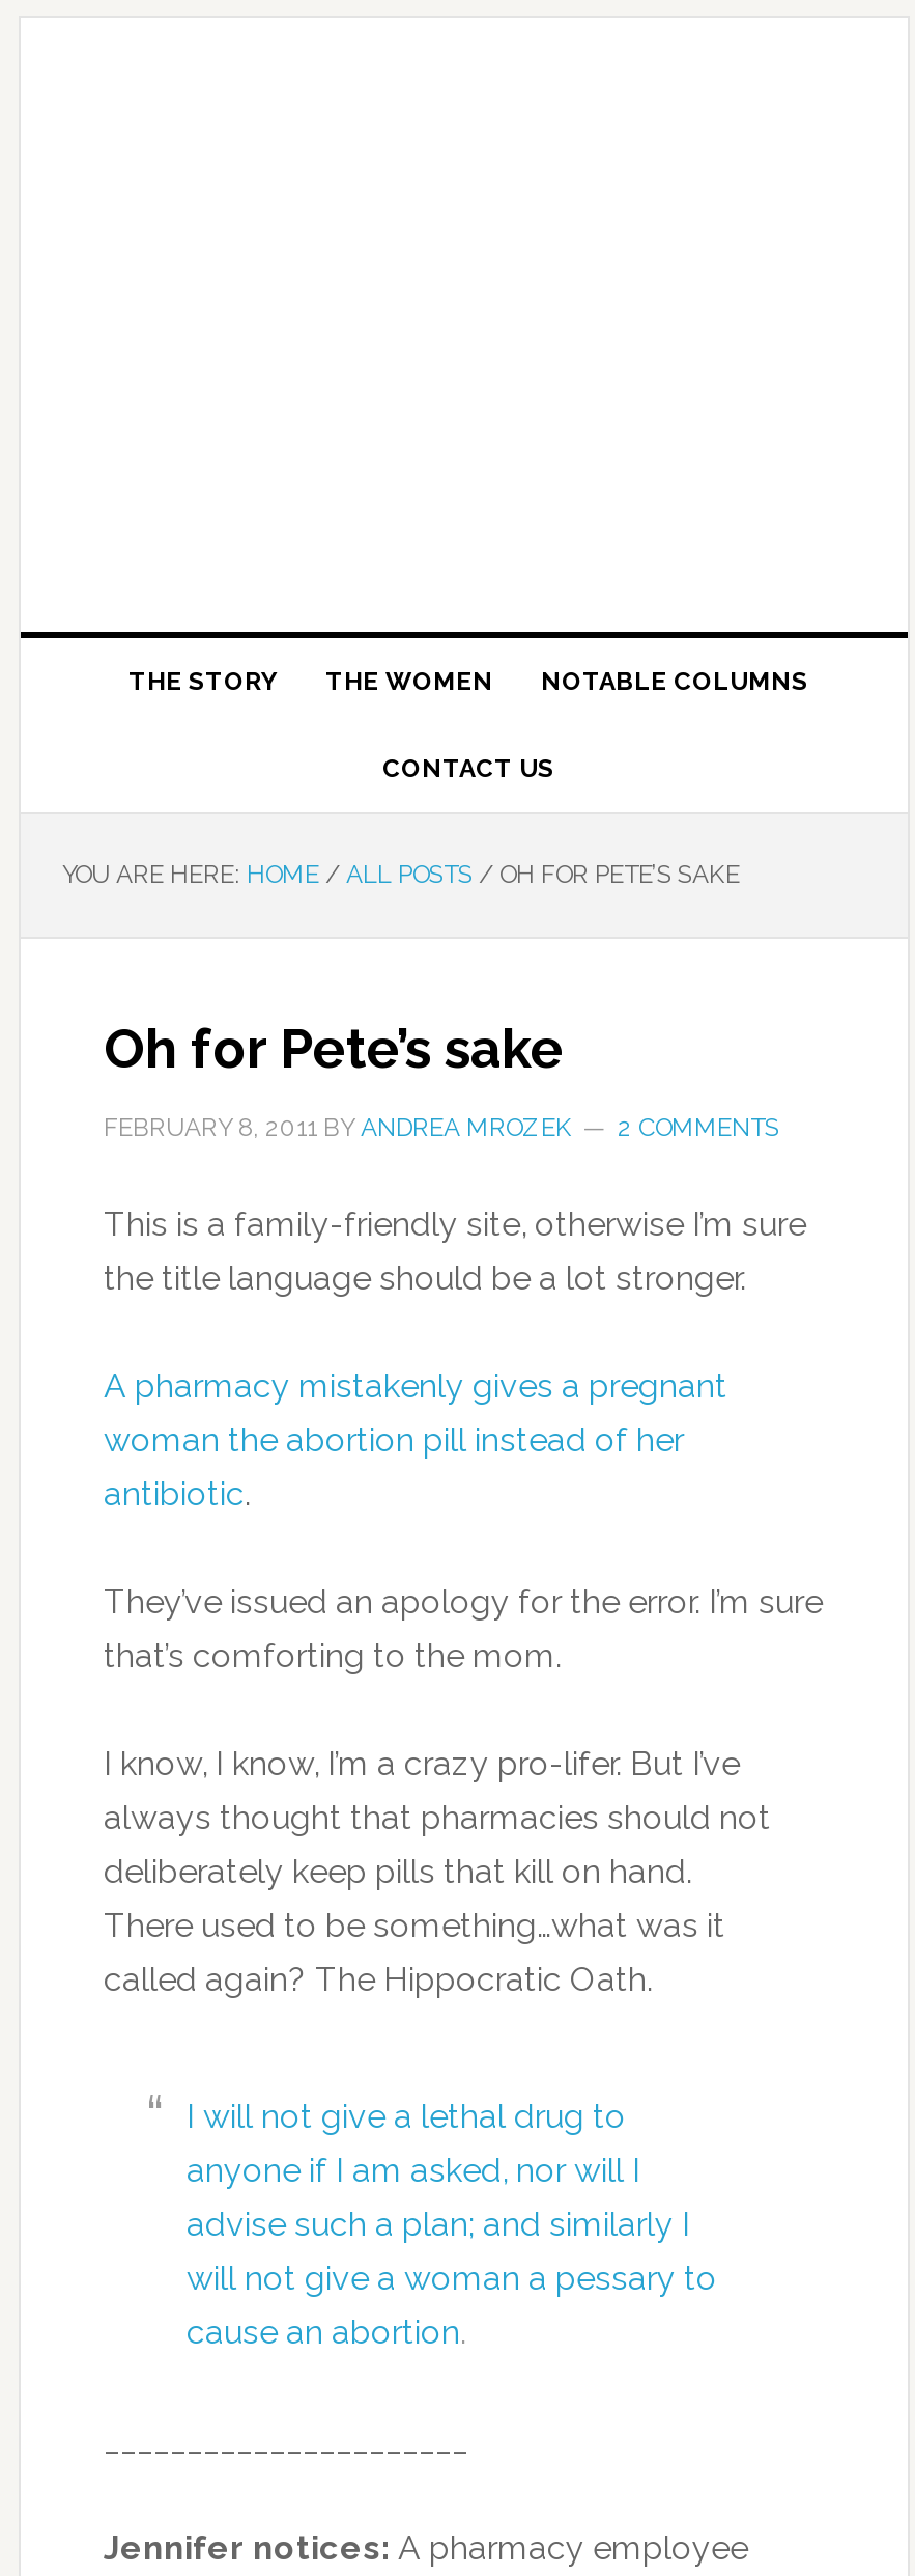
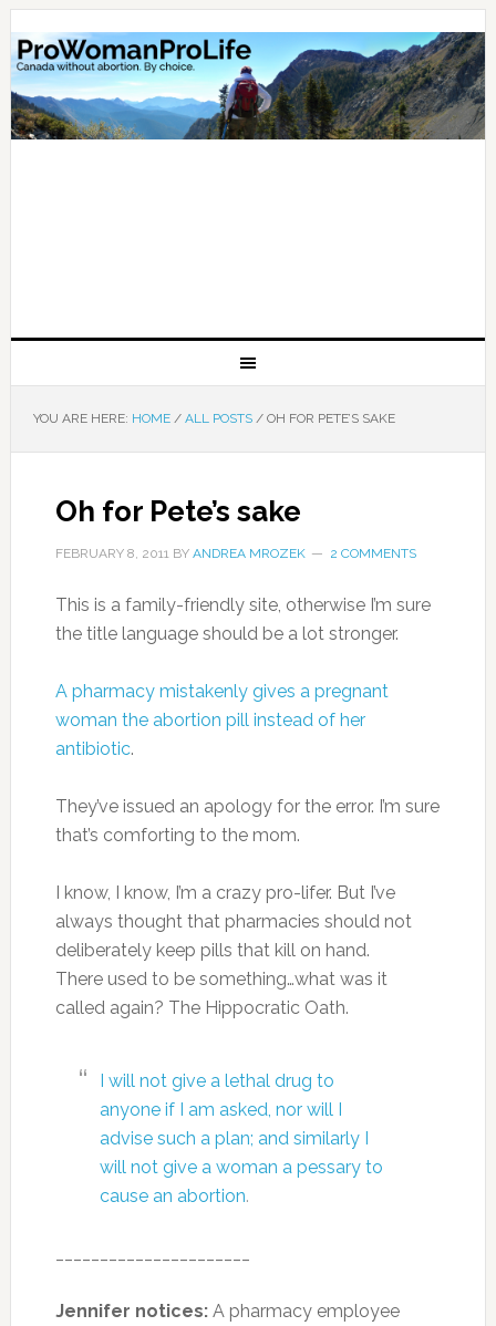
none -> [10,31,486,141] [image]
[128,667,808,783] THE STORY | THE WOMEN | NOTABLE COLUMNS | CONTACT US -> none

